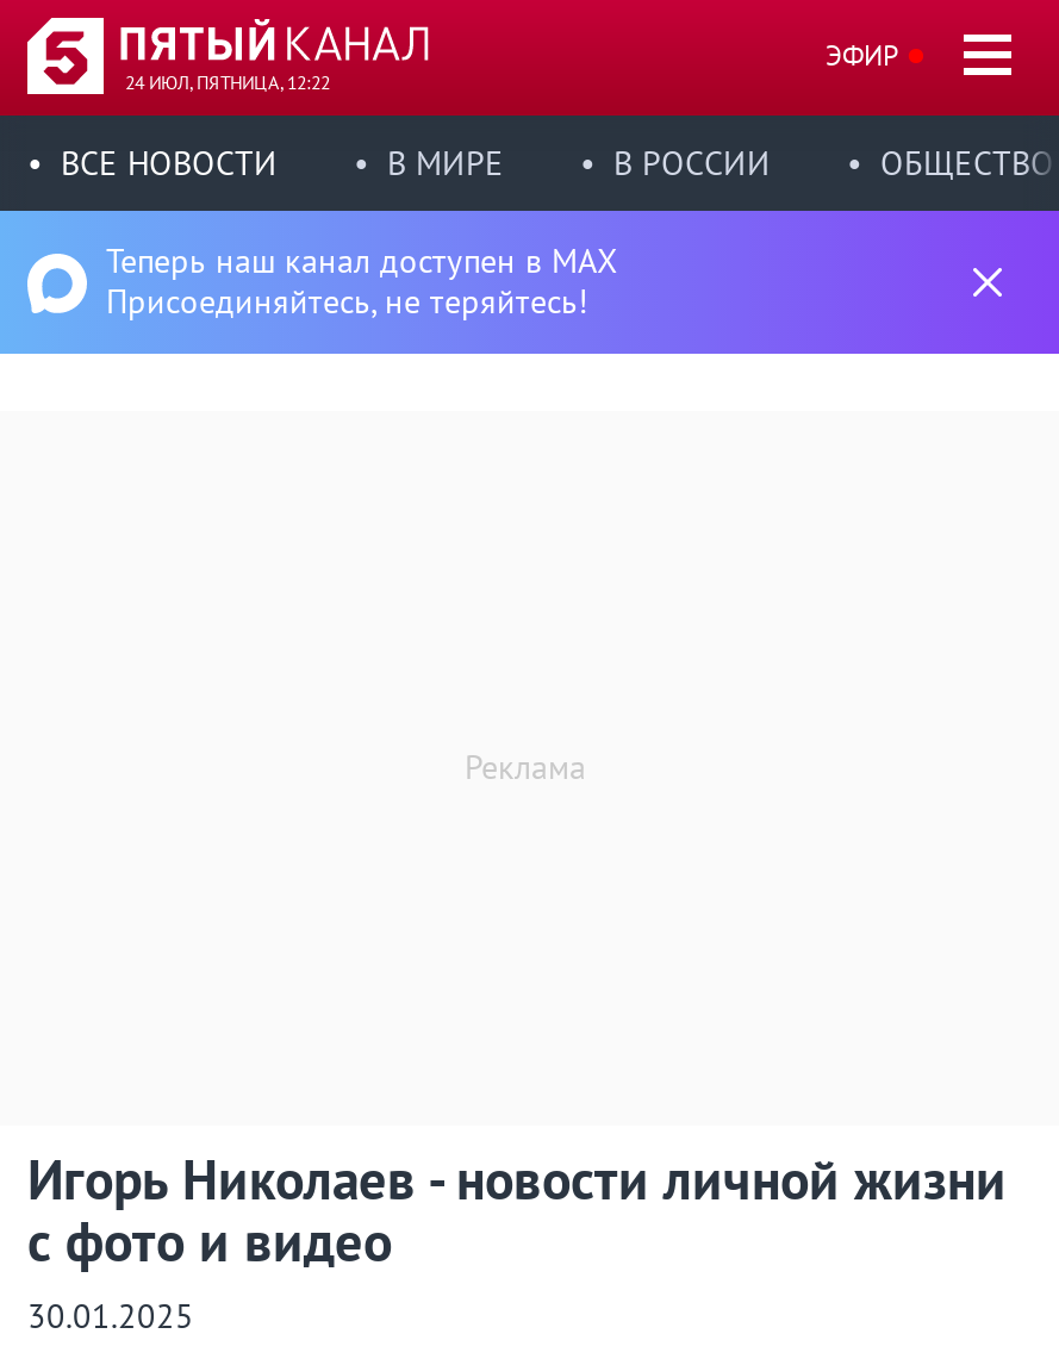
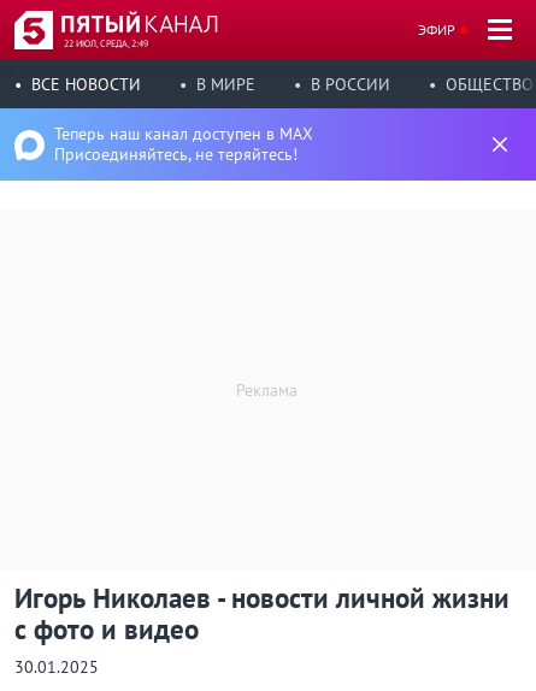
[125,70,330,94] 24 ИЮЛ, ПЯТНИЦА, 12:22 -> [64,37,148,49] 22 ИЮЛ, СРЕДА, 2:49

